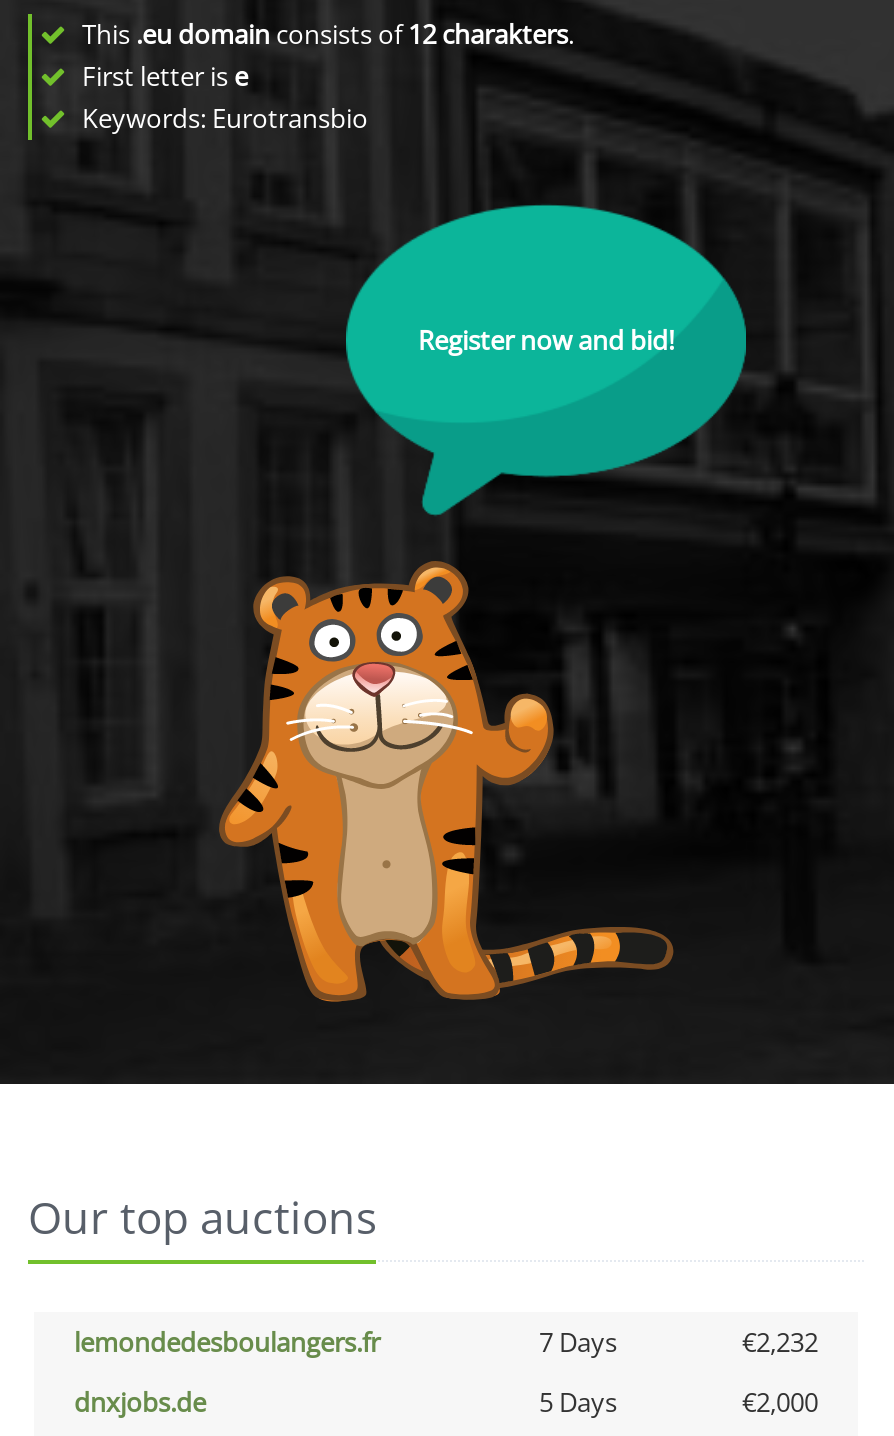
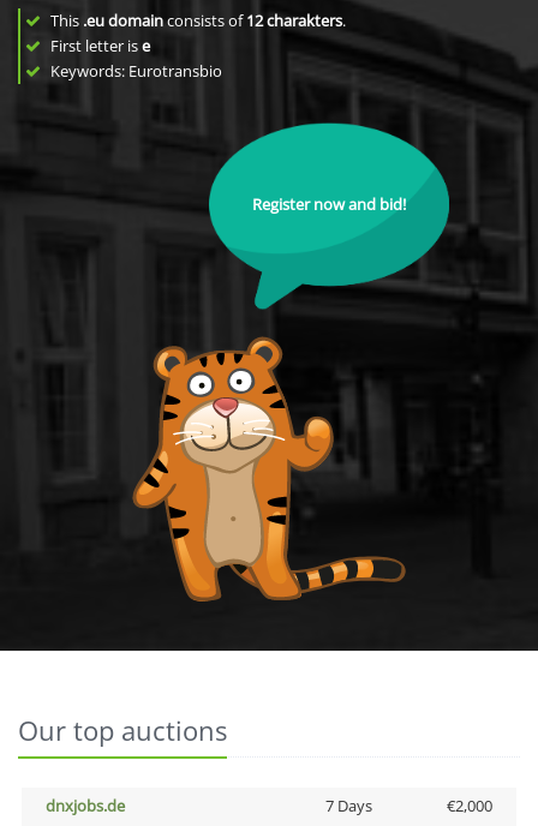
[74,1324,818,1360] lemondedesboulangers.fr | 7 Days | €2,232 -> none
[539,1384,617,1420] 5 Days -> [325,795,372,816] 7 Days

